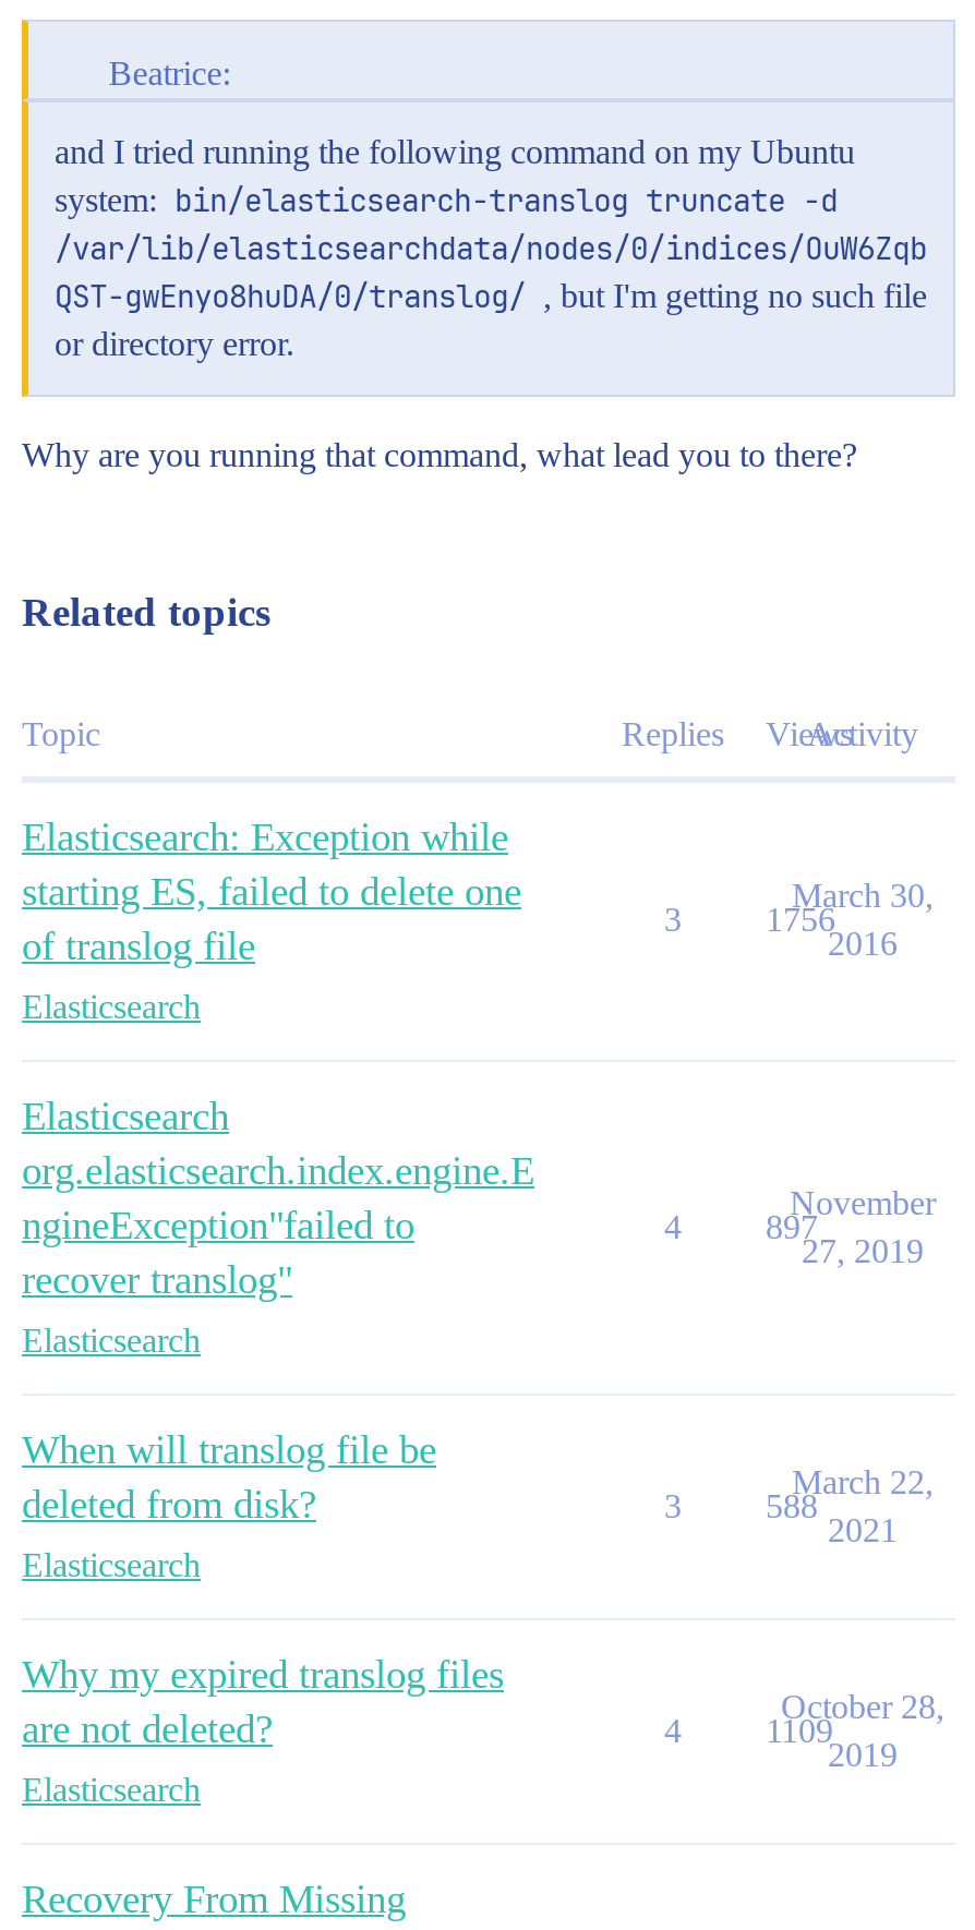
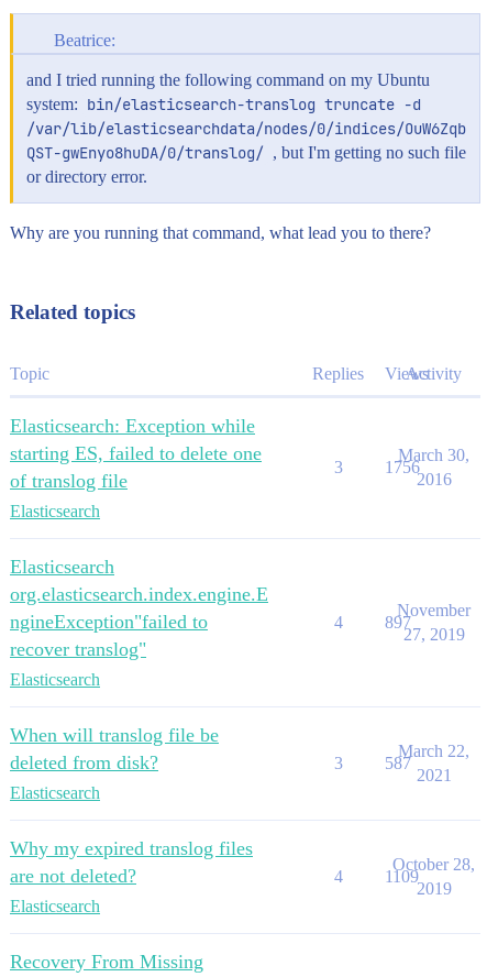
[766,1487,818,1524] 588 -> [385,753,411,772] 587

